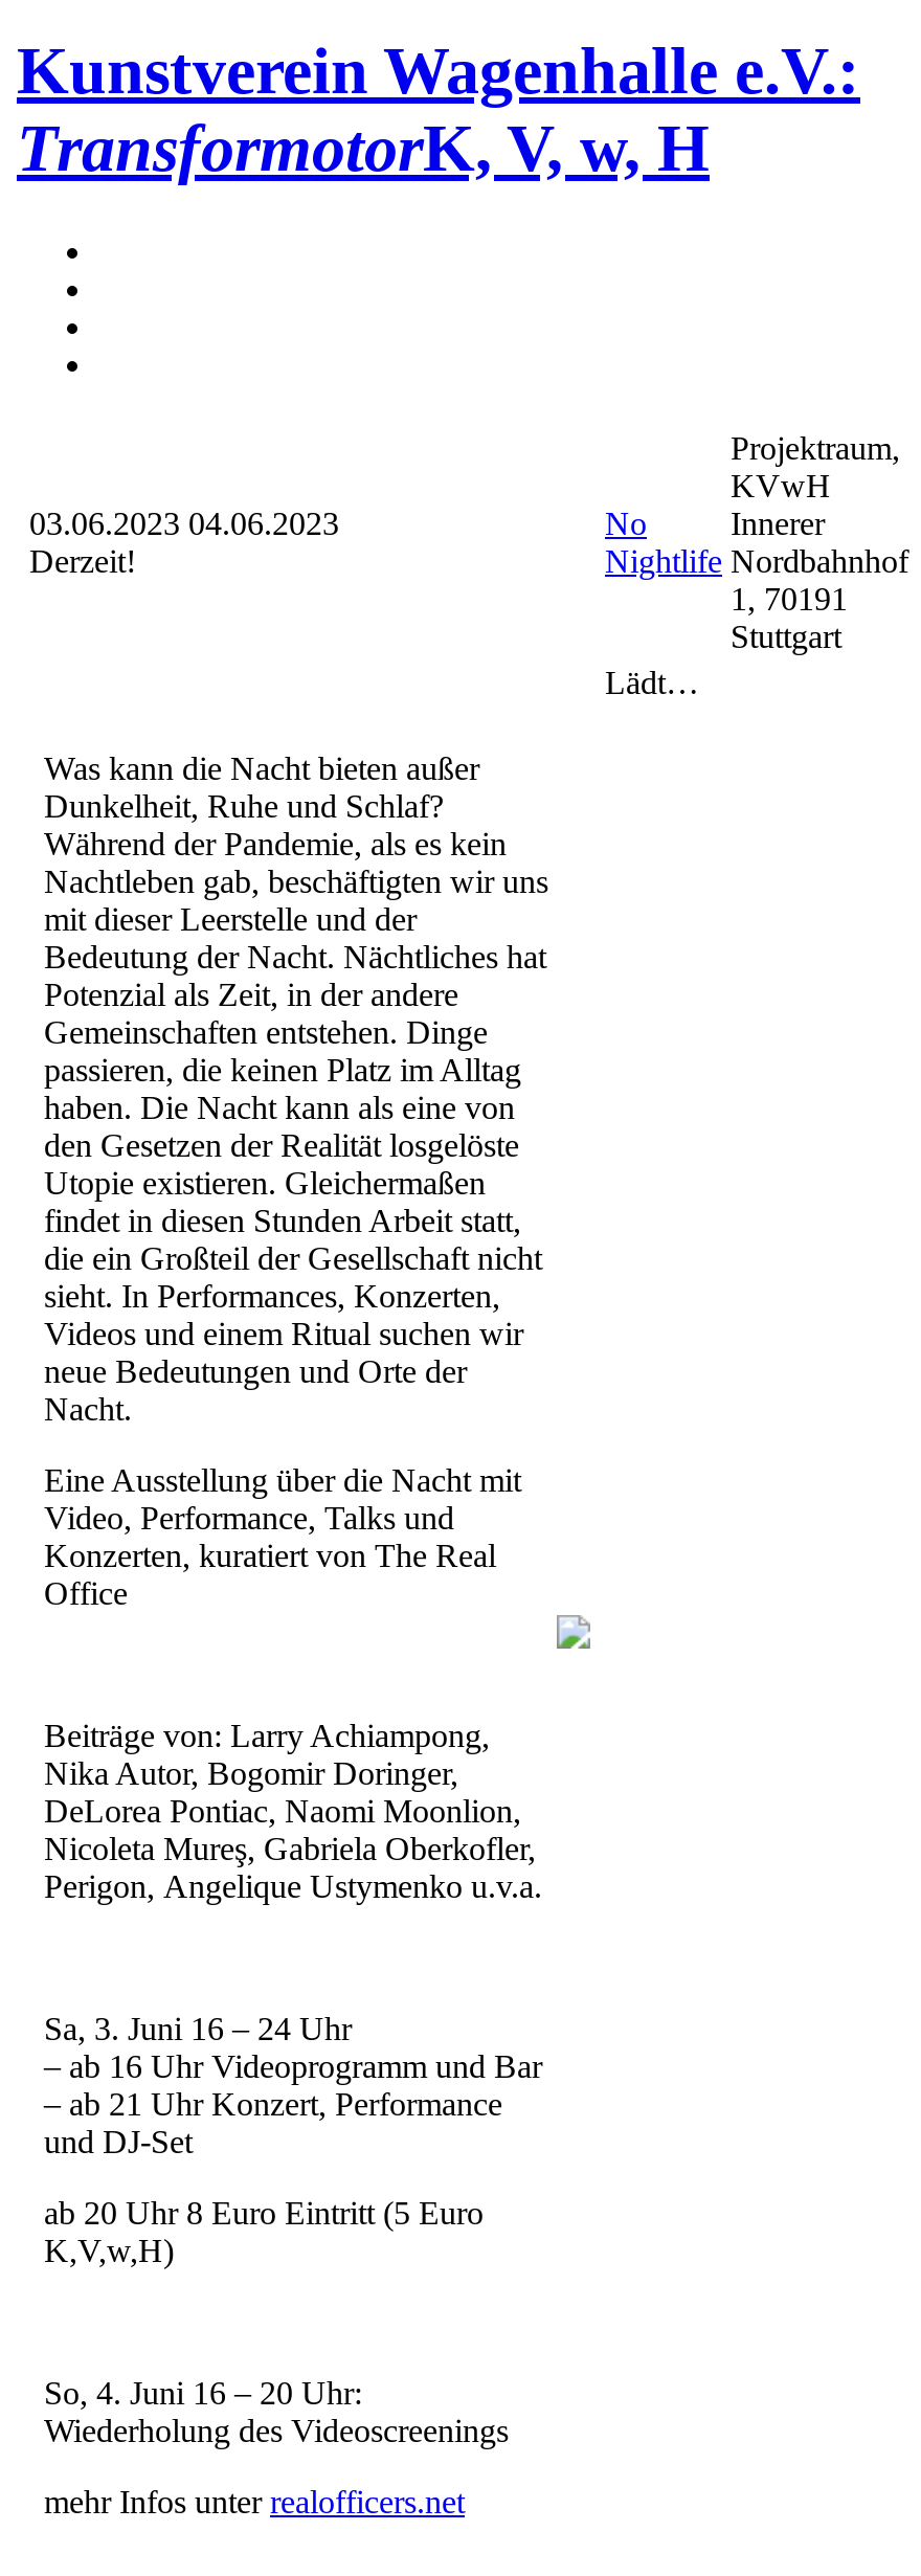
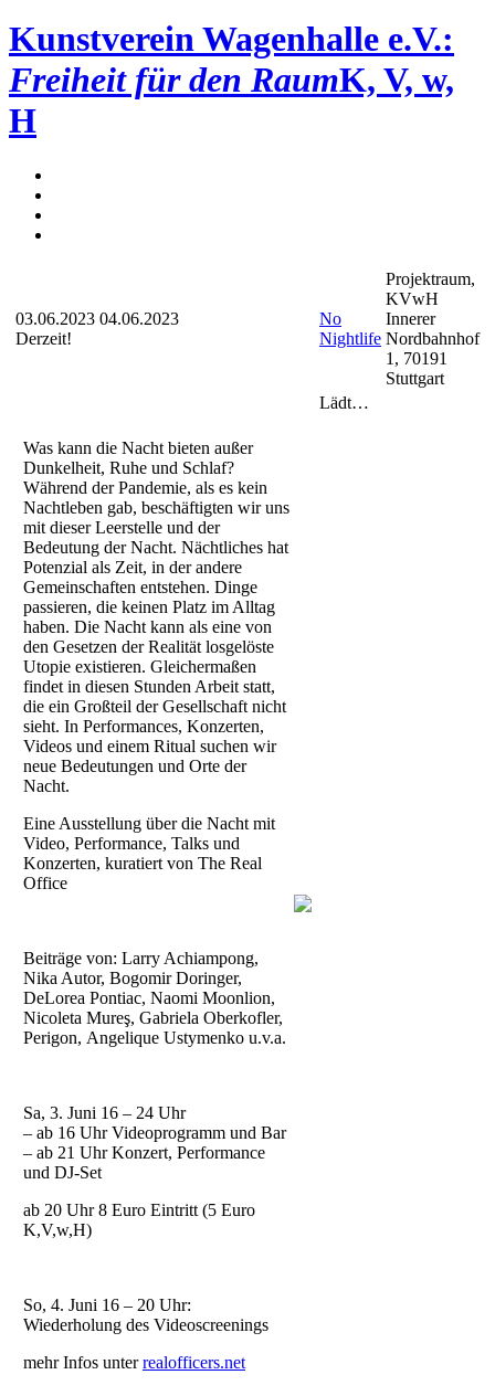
[17,111,710,186] TransformotorK, V, w, H -> [9,60,454,141] Freiheit für den RaumK, V, w, | H

